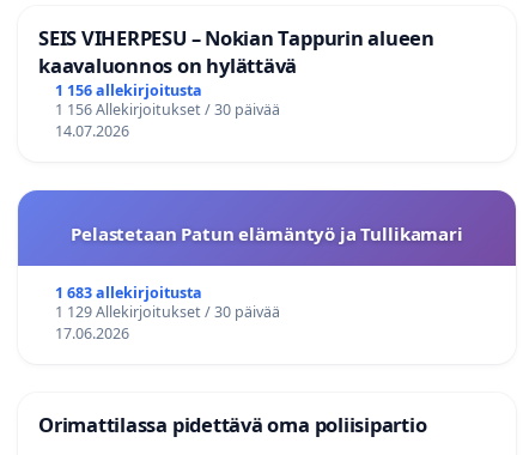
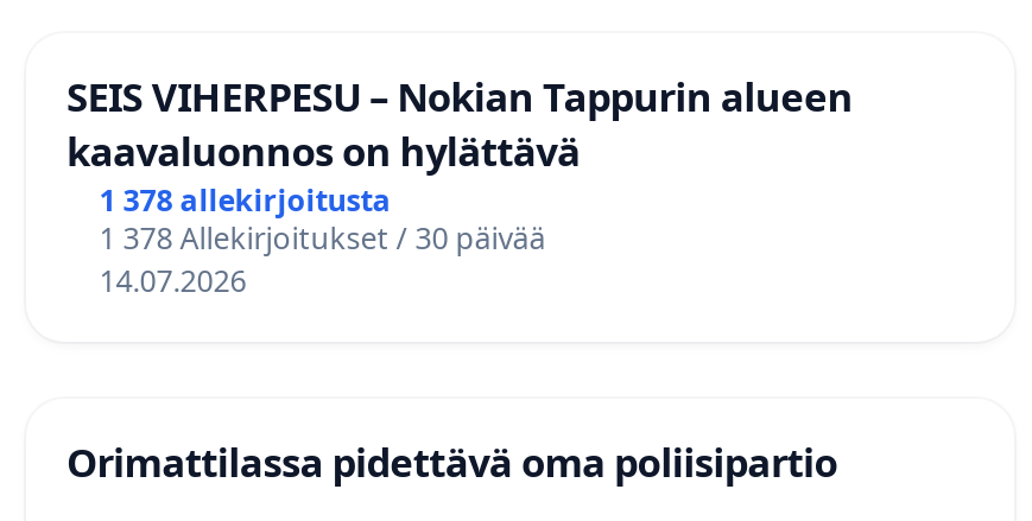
[55,80,202,100] 1 156 allekirjoitusta -> [99,180,391,221] 1 378 allekirjoitusta
[55,99,280,120] 1 156 Allekirjoitukset / 30 päivää -> [99,218,546,258] 1 378 Allekirjoitukset / 30 päivää
[55,221,463,344] Pelastetaan Patun elämäntyö ja Tullikamari | 1 683 allekirjoitusta | 1 129 Allekirjoitukset / 30 päivää | 17.06.2026 -> none

